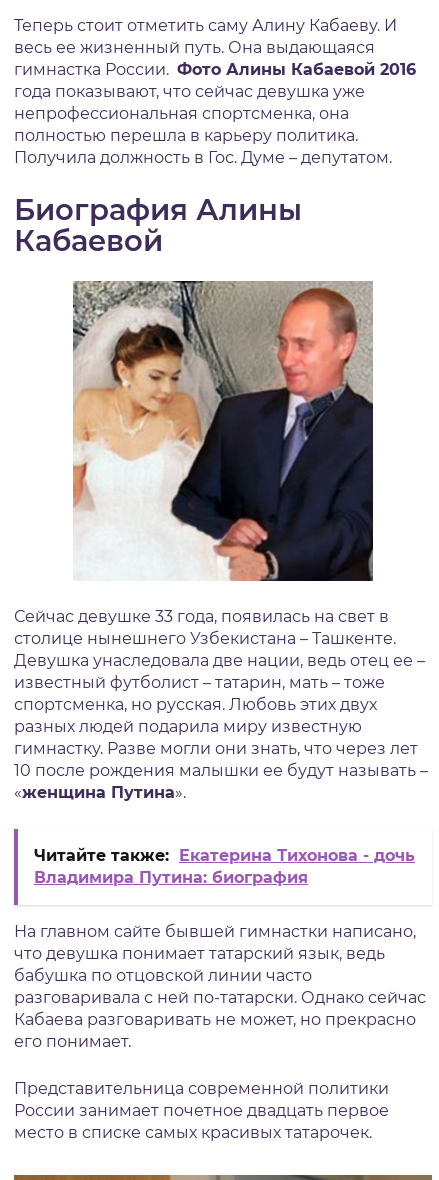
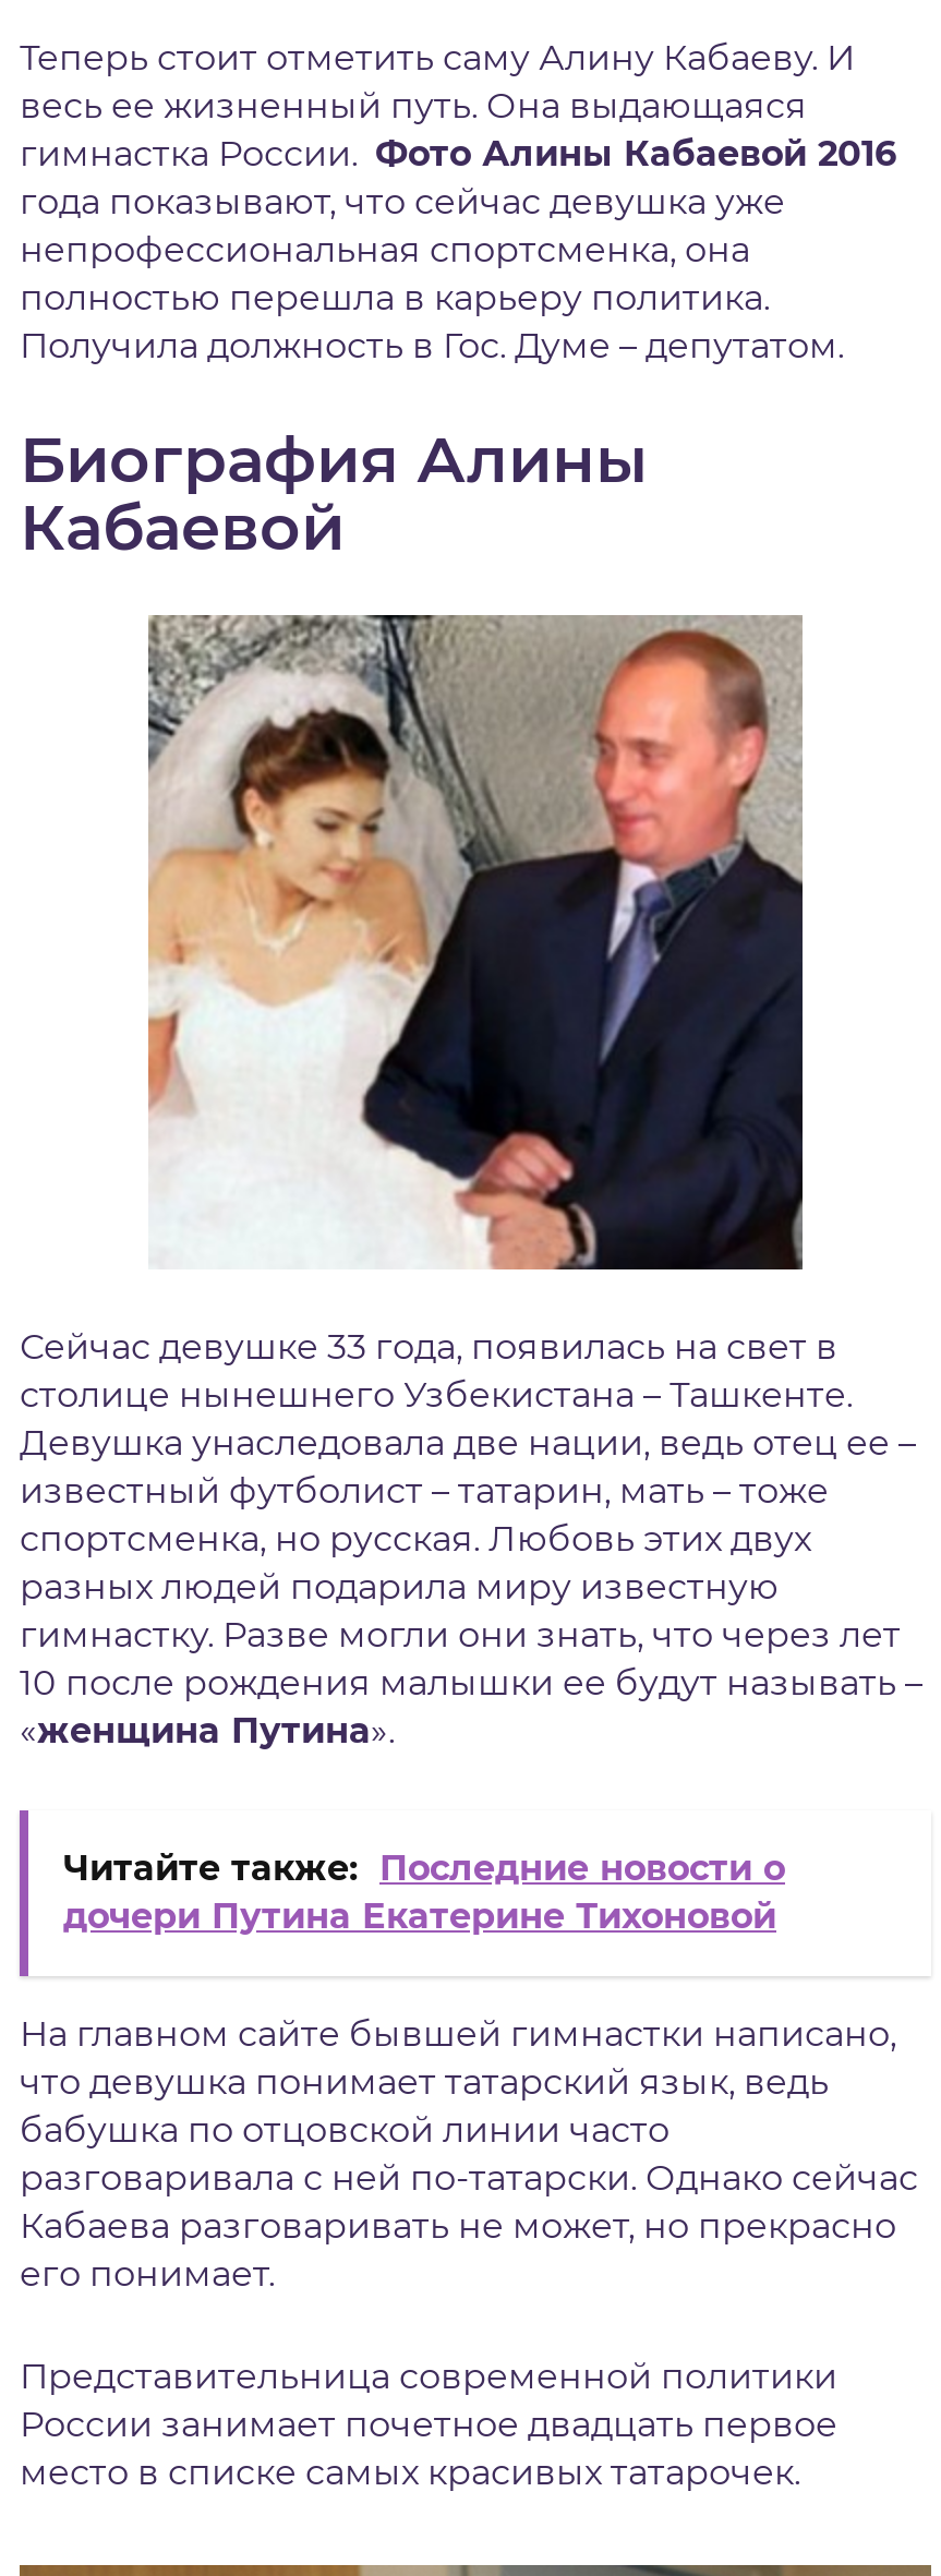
[34,846,415,887] Читайте также: Екатерина Тихонова - дочь | Владимира Путина: биография -> [63,1847,785,1936] Читайте также: Последние новости о | дочери Путина Екатерине Тихоновой

